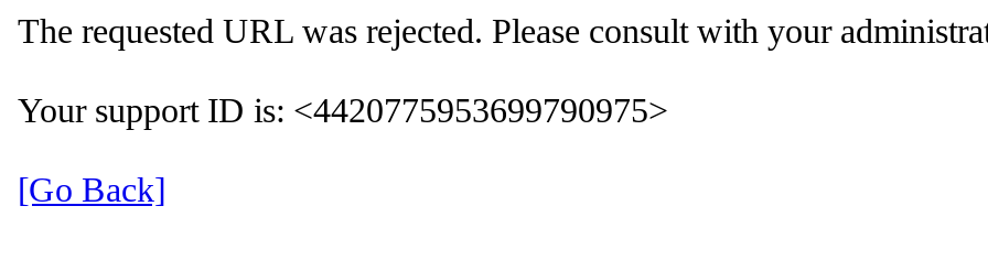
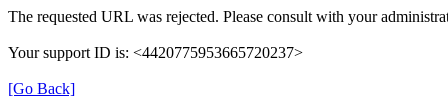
[18,91,668,129] Your support ID is: <4420775953699790975> -> [8,44,303,61] Your support ID is: <4420775953665720237>

